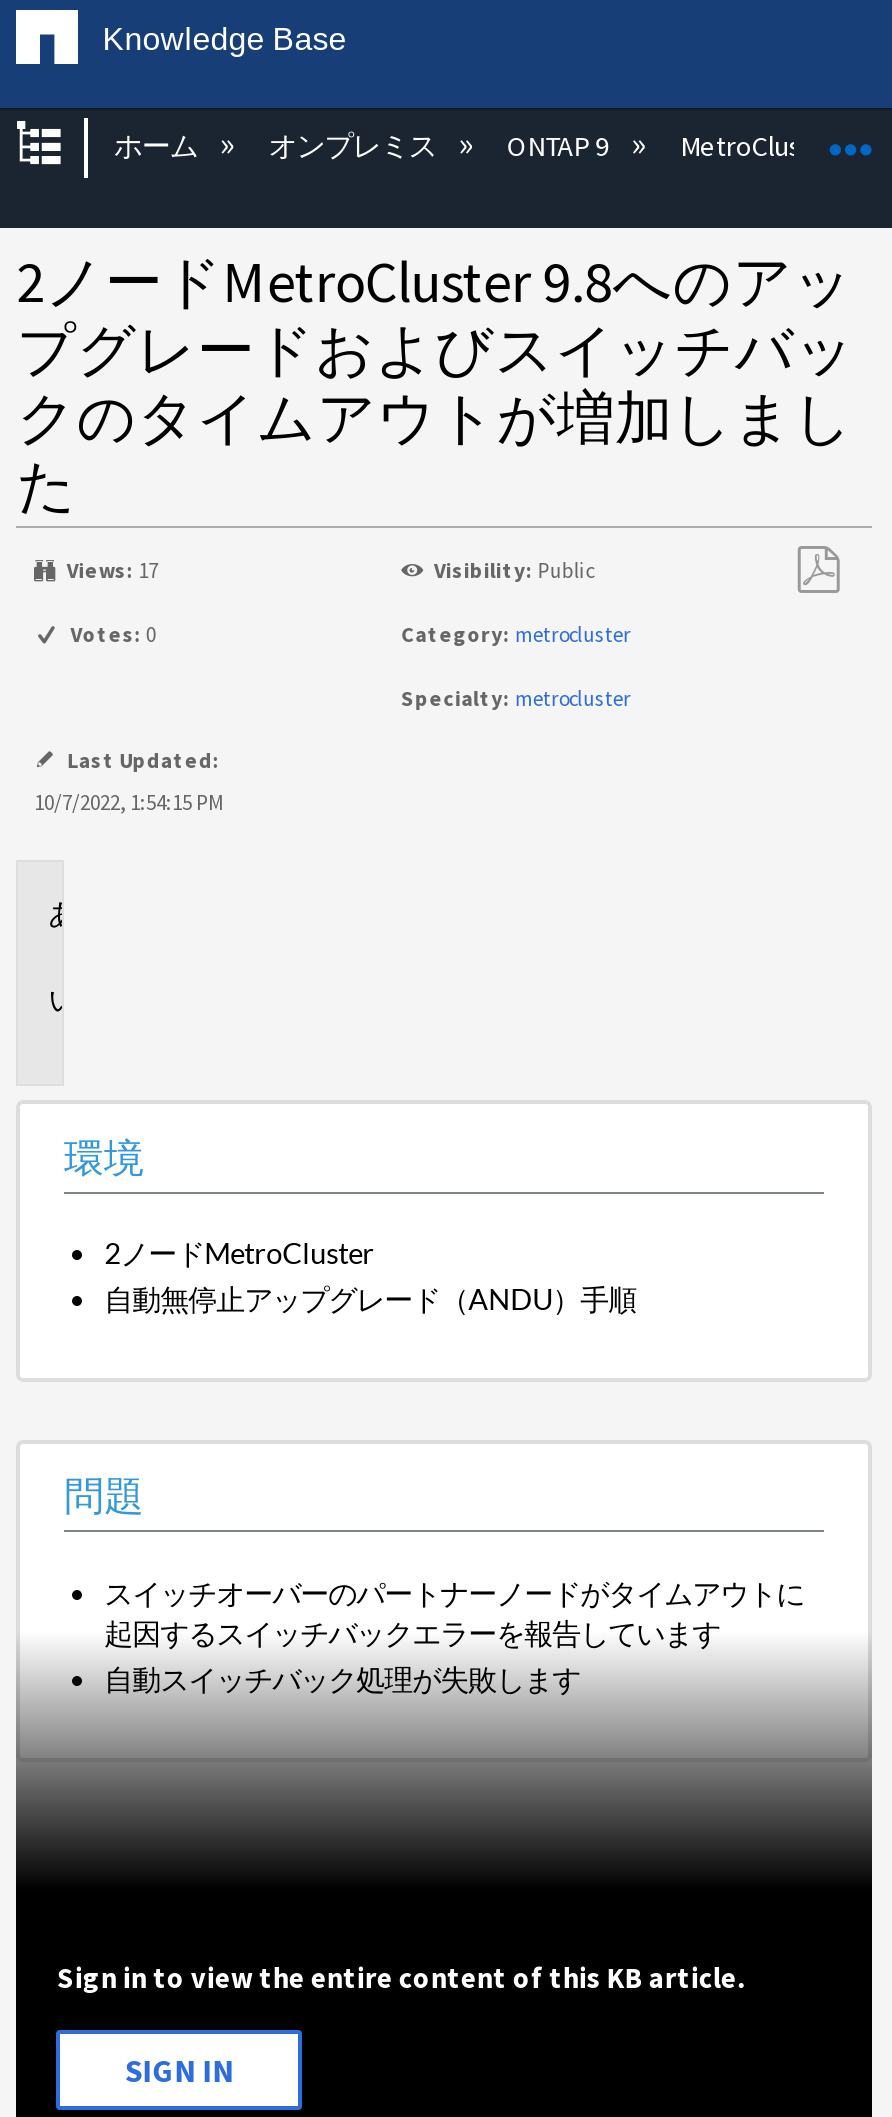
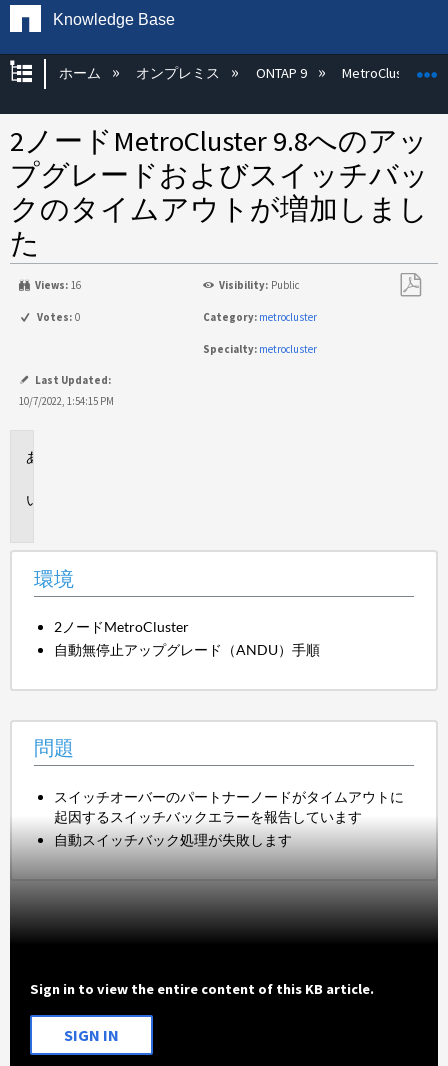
[67,556,158,584] Views: 17 -> [35,278,81,292] Views: 16

